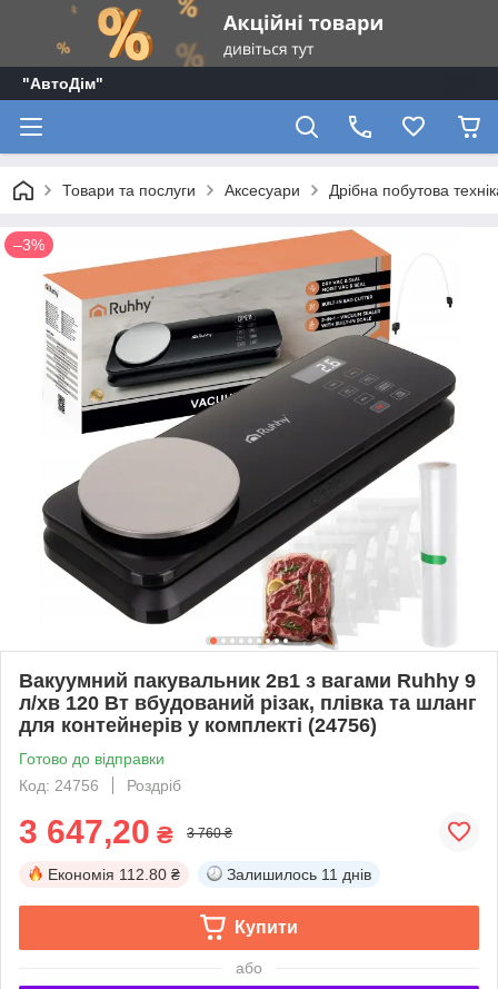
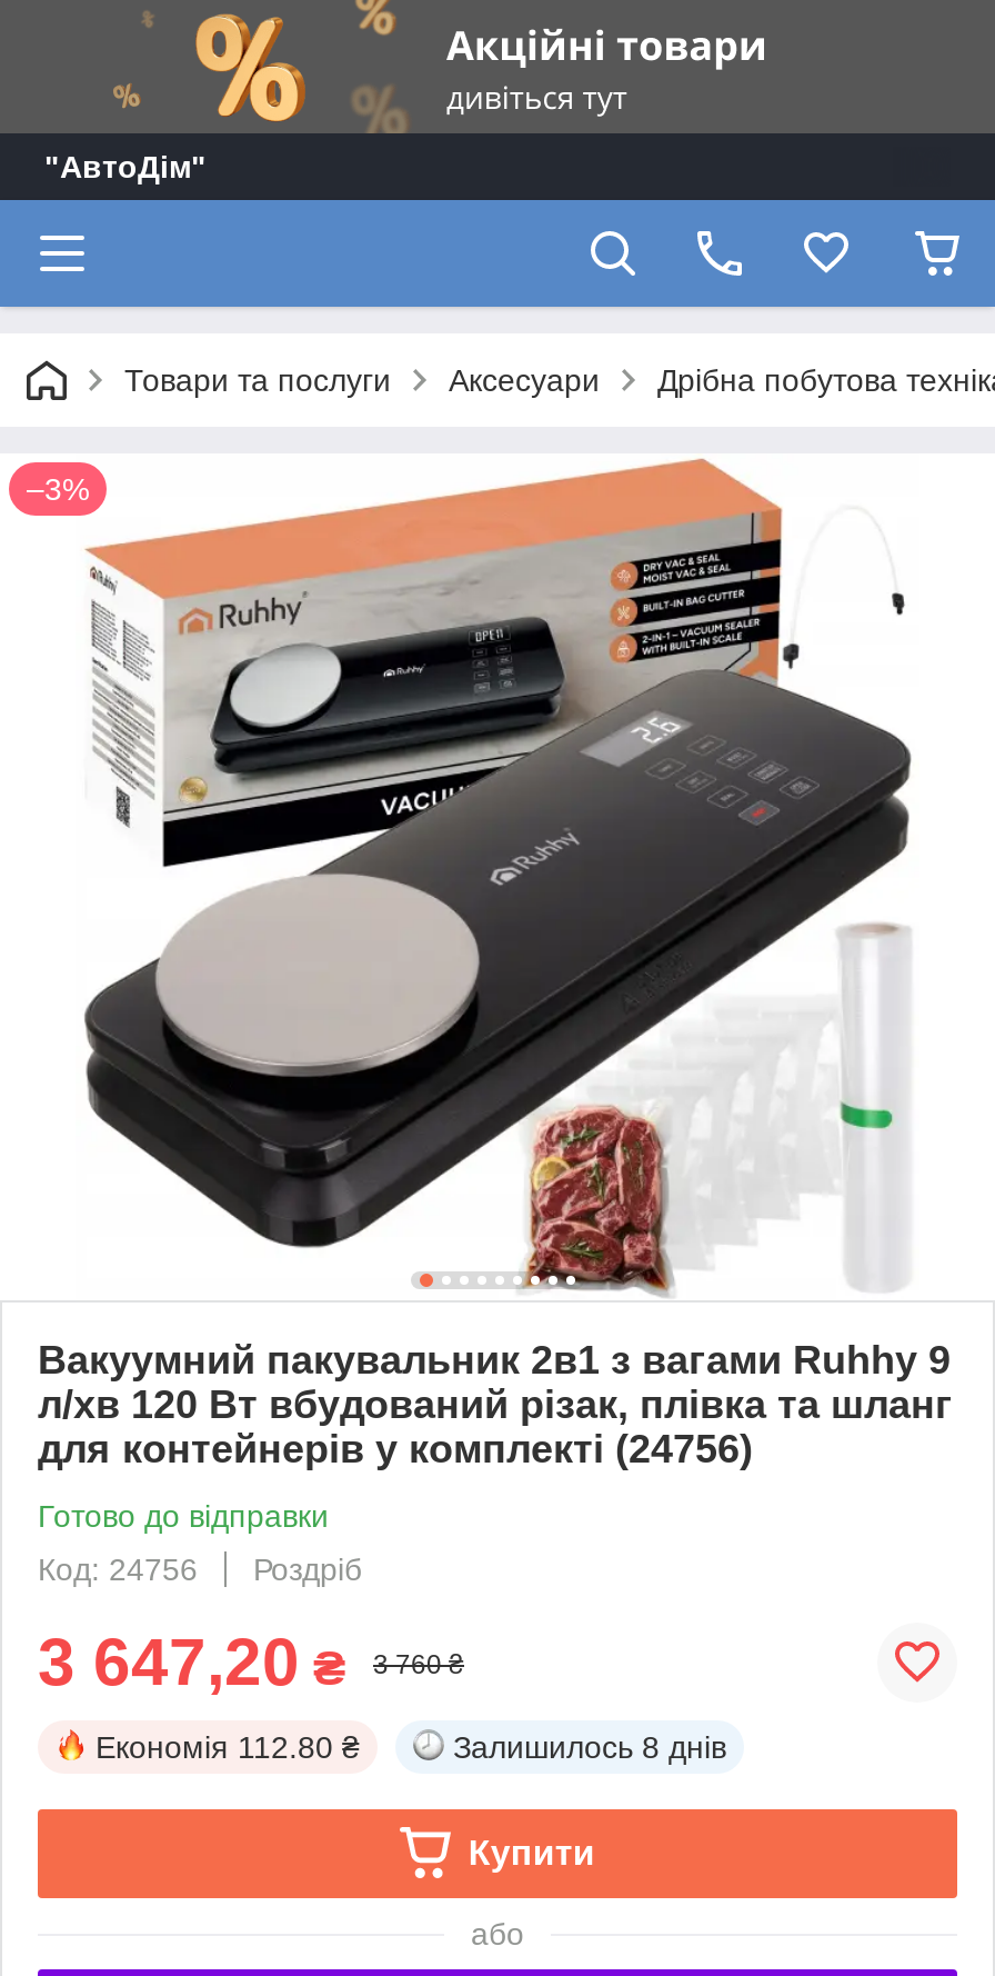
[227,865,371,883] Залишилось 11 днів -> [453,1729,726,1764] Залишилось 8 днів

